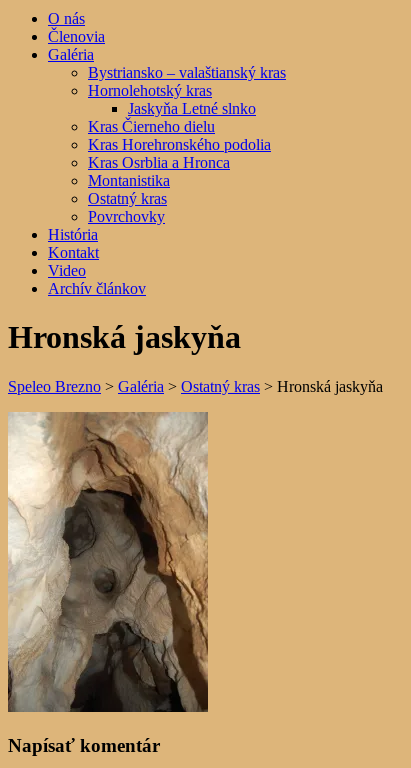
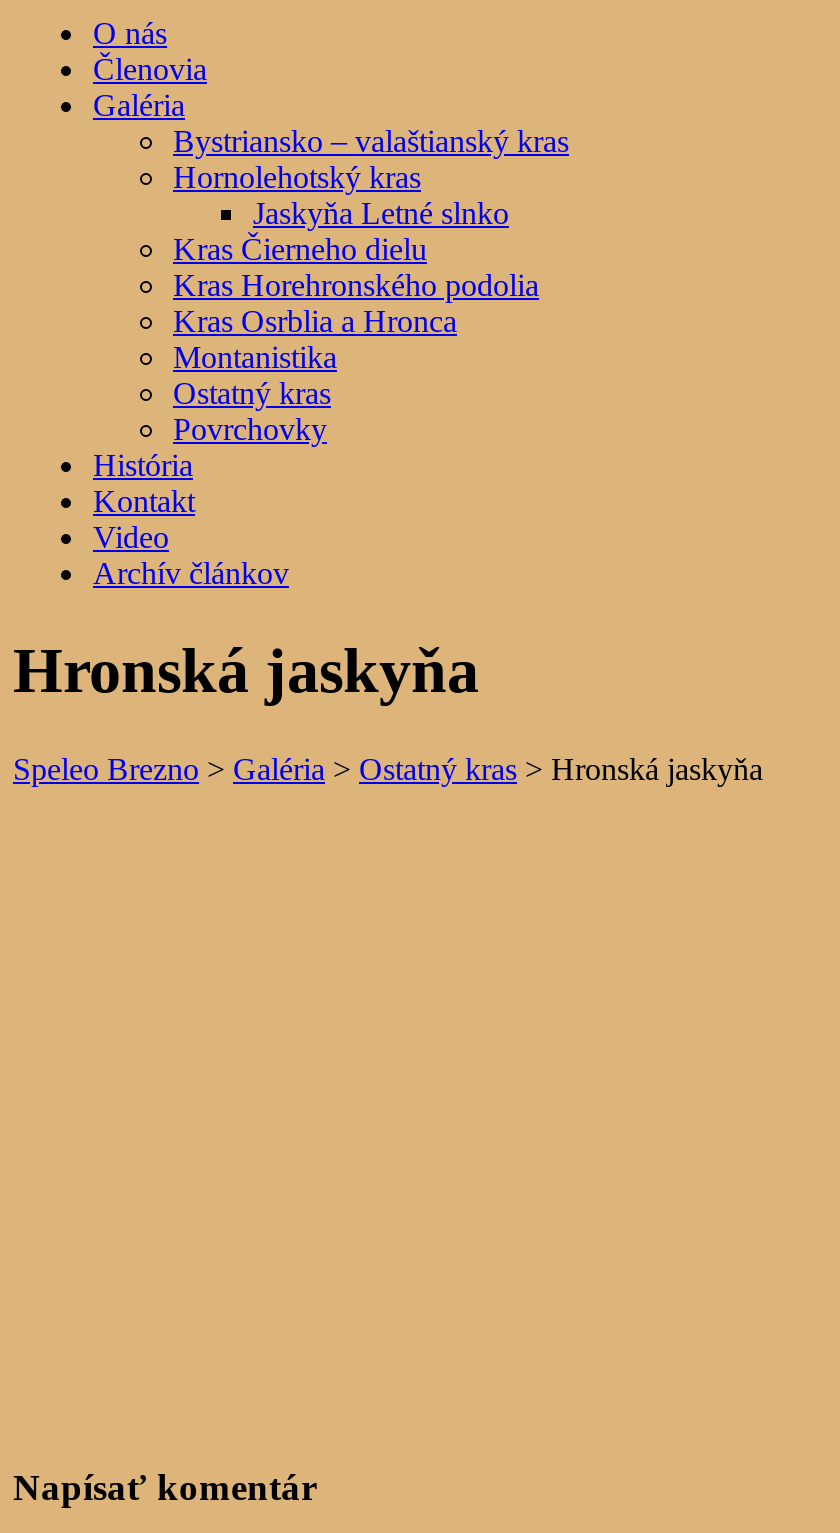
[7,411,209,713] [image] -> none

